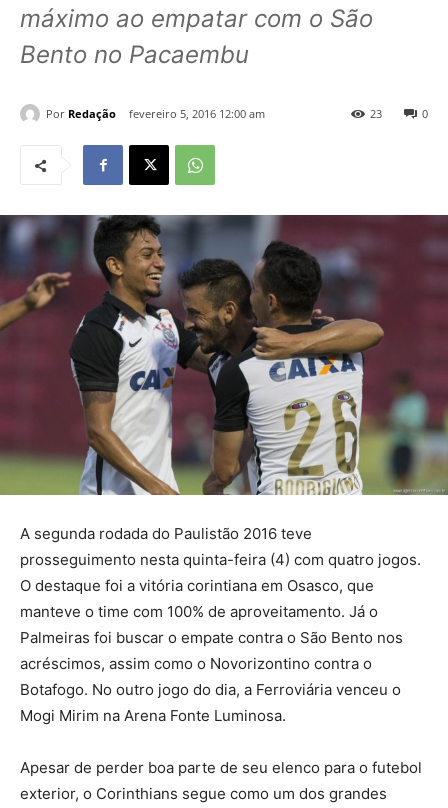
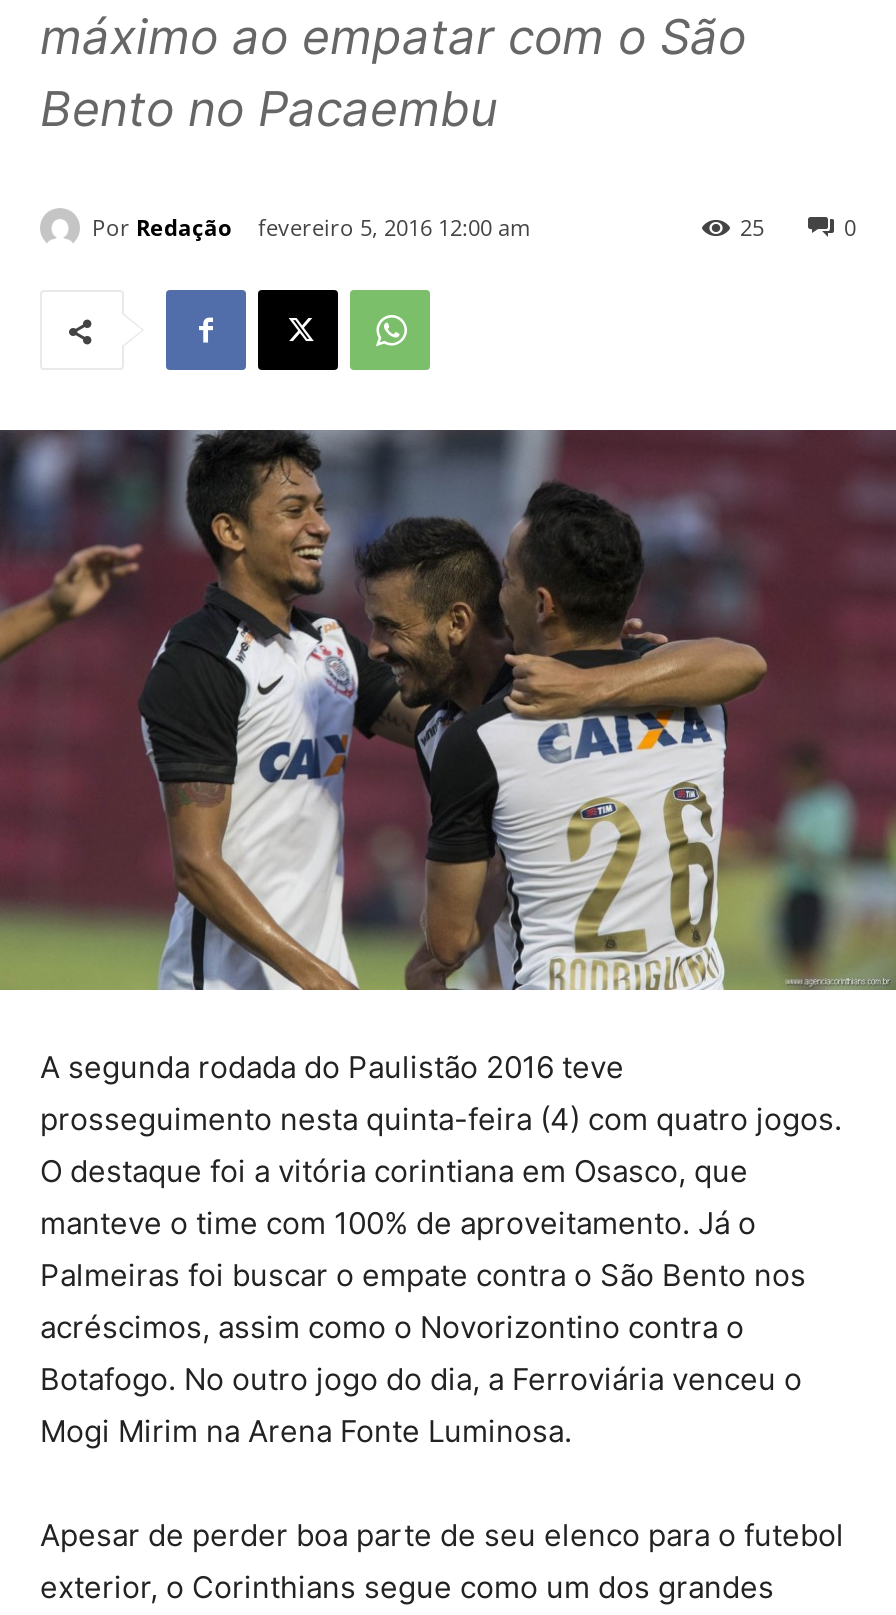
[370,106,382,121] 23 -> [740,212,764,242] 25

